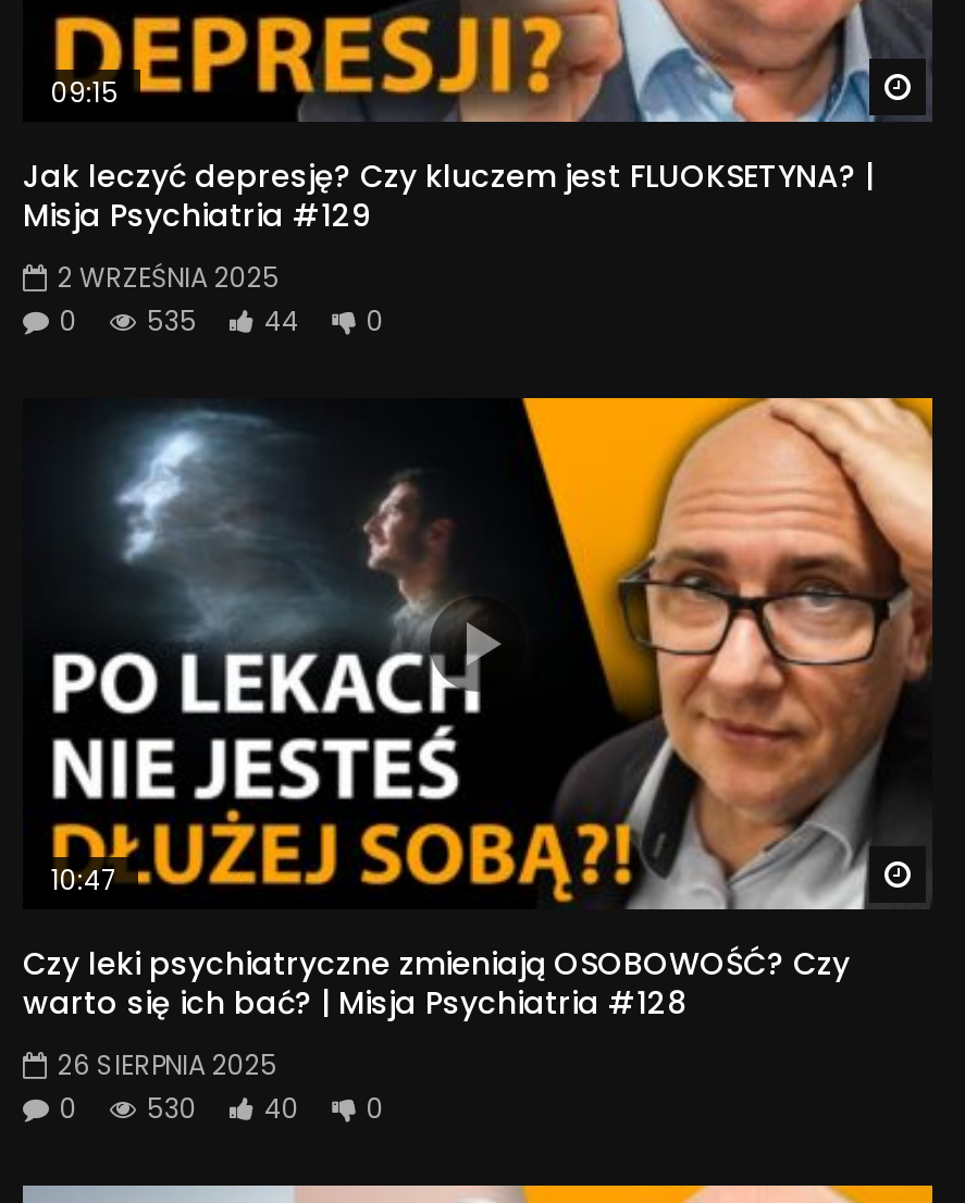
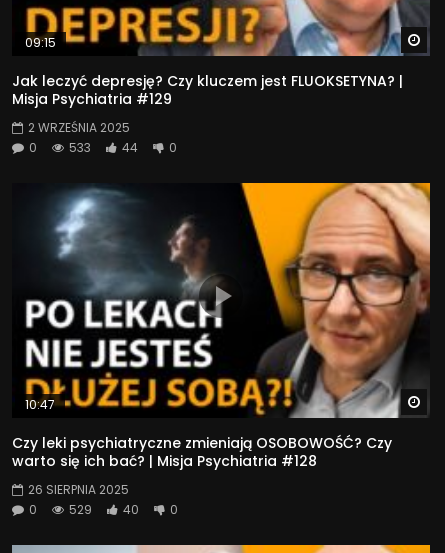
[60,302,384,339] 0 535 44 0 -> [29,139,177,156] 0 533 44 0
[60,1090,384,1127] 0 530 40 0 -> [29,501,178,518] 0 529 40 0

